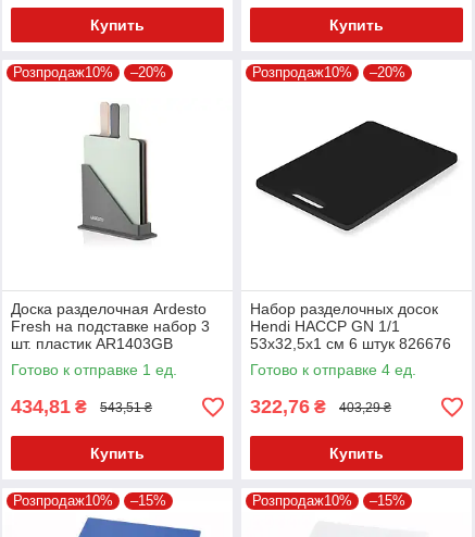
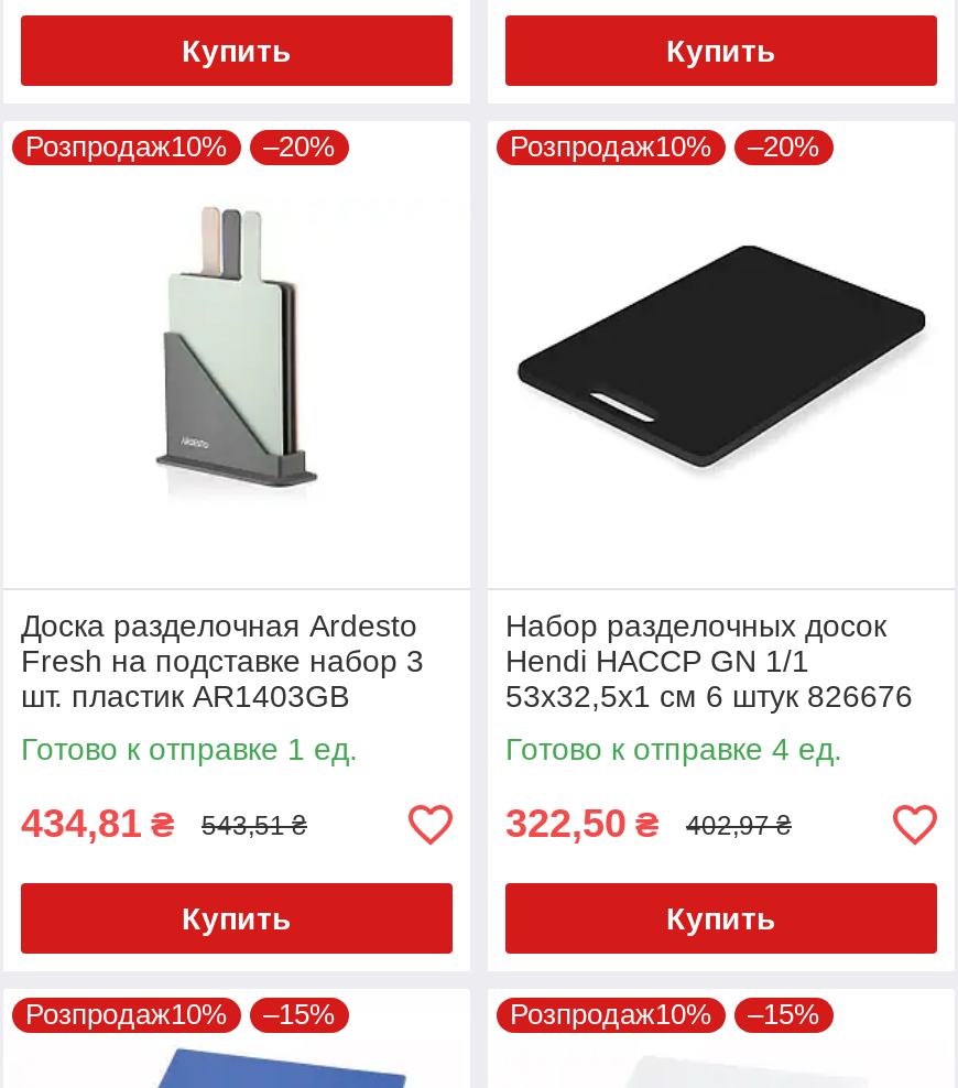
[250,396,326,418] 322,76 ₴ -> [505,802,660,846] 322,50 ₴
[339,400,391,415] 403,29 ₴ -> [686,810,792,841] 402,97 ₴

